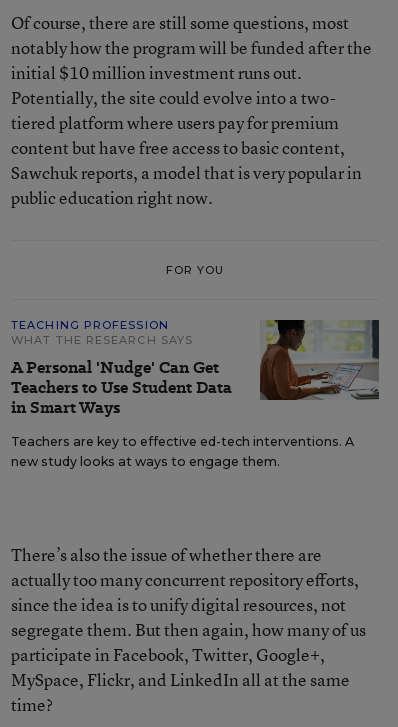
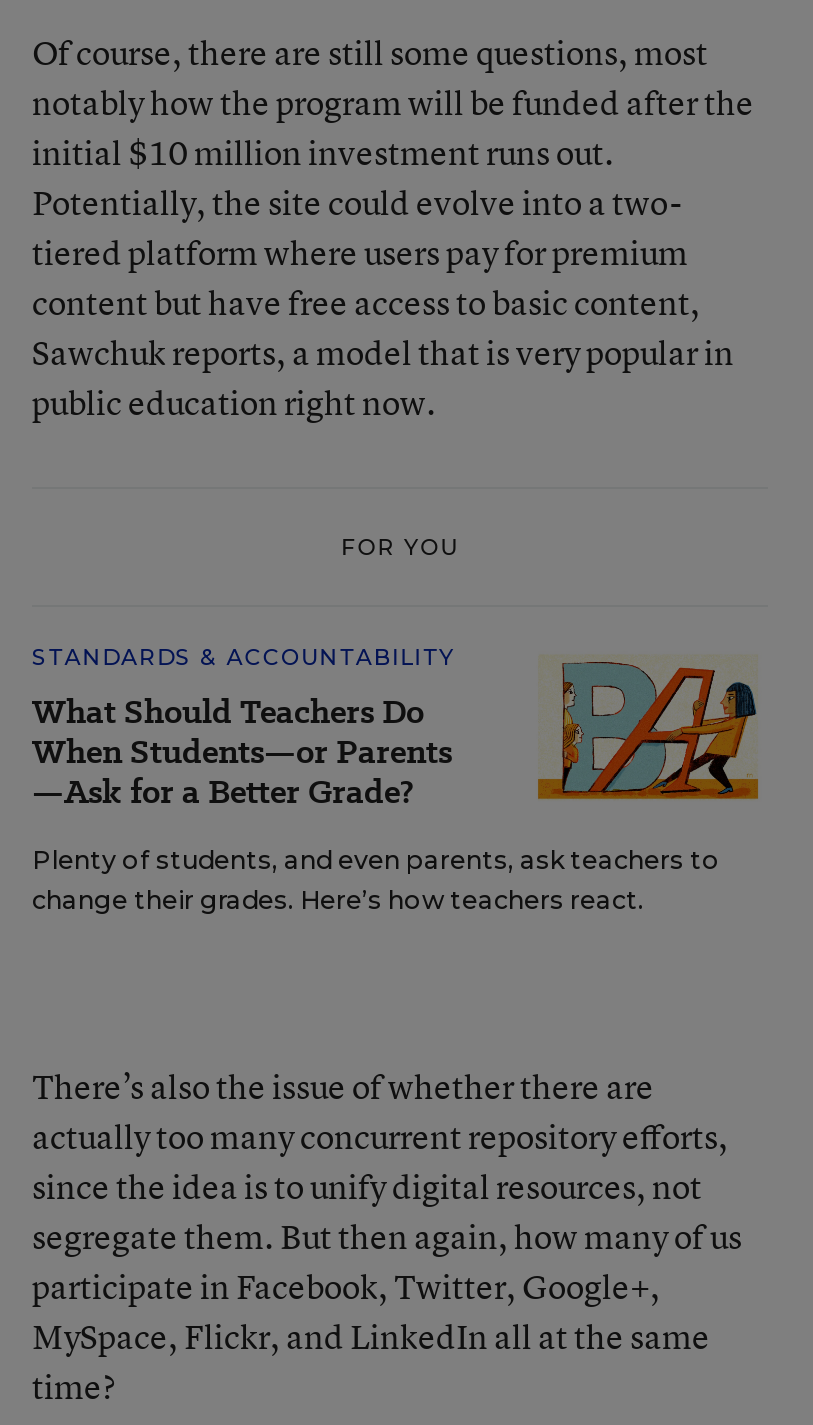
[11,318,232,419] TEACHING PROFESSION | WHAT THE RESEARCH SAYS | A Personal 'Nudge' Can Get | Teachers to Use Student Data | in Smart Ways -> [32,643,455,815] STANDARDS & ACCOUNTABILITY | What Should Teachers Do | When Students—or Parents | —Ask for a Better Grade?
[11,319,380,469] [image] | Teachers are key to effective ed-tech interventions. A | new study looks at ways to engage them. -> [32,647,768,915] [image] | Plenty of students, and even parents, ask teachers to | change their grades. Here’s how teachers react.

